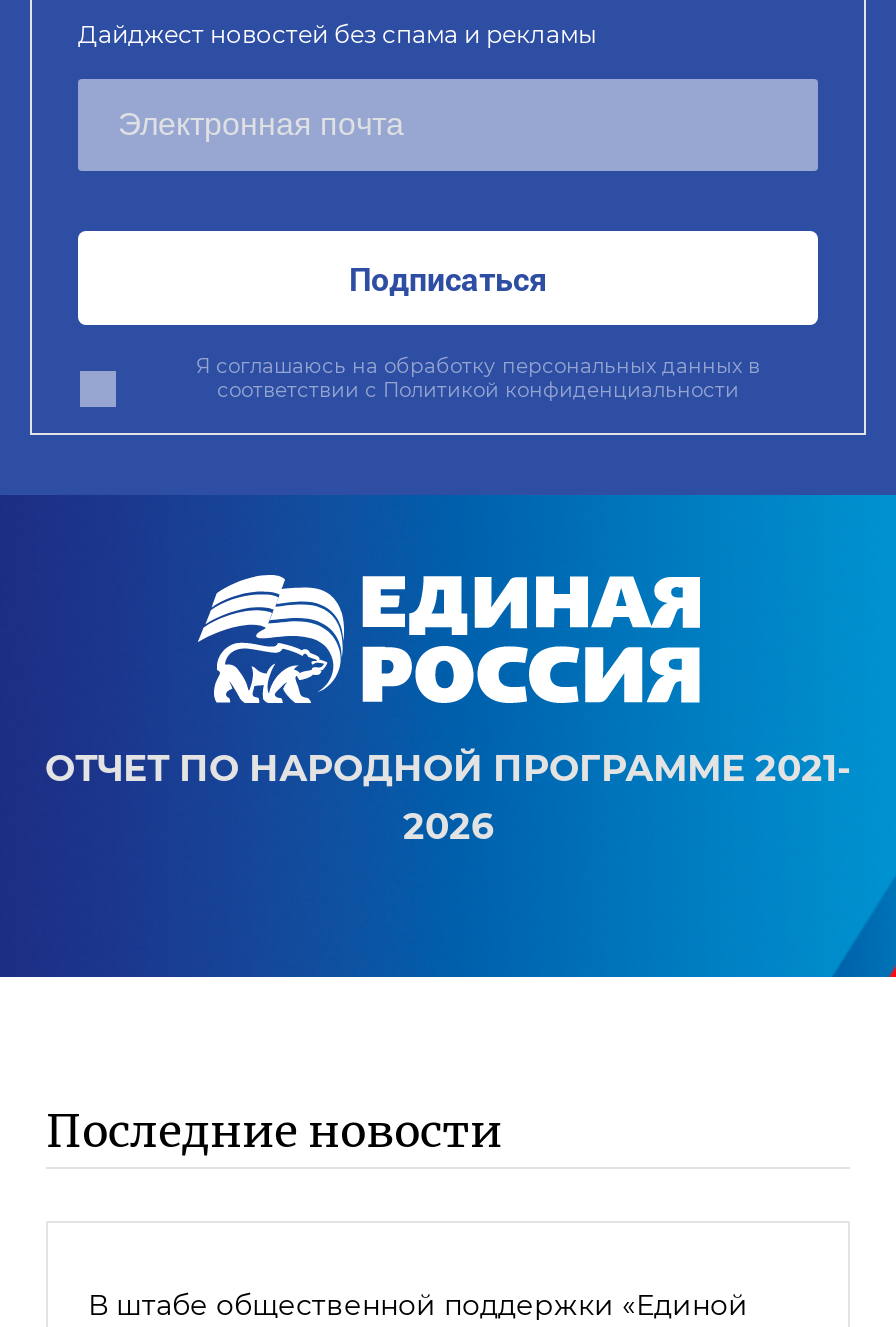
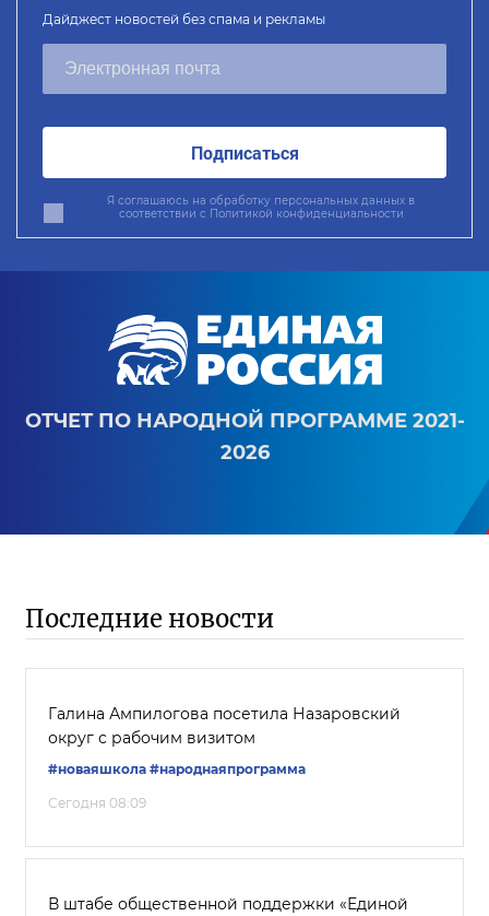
none -> [48,704,401,811] Галина Ампилогова посетила Назаровский | округ с рабочим визитом | #новаяшкола #народнаяпрограмма | Сегодня 08:09

